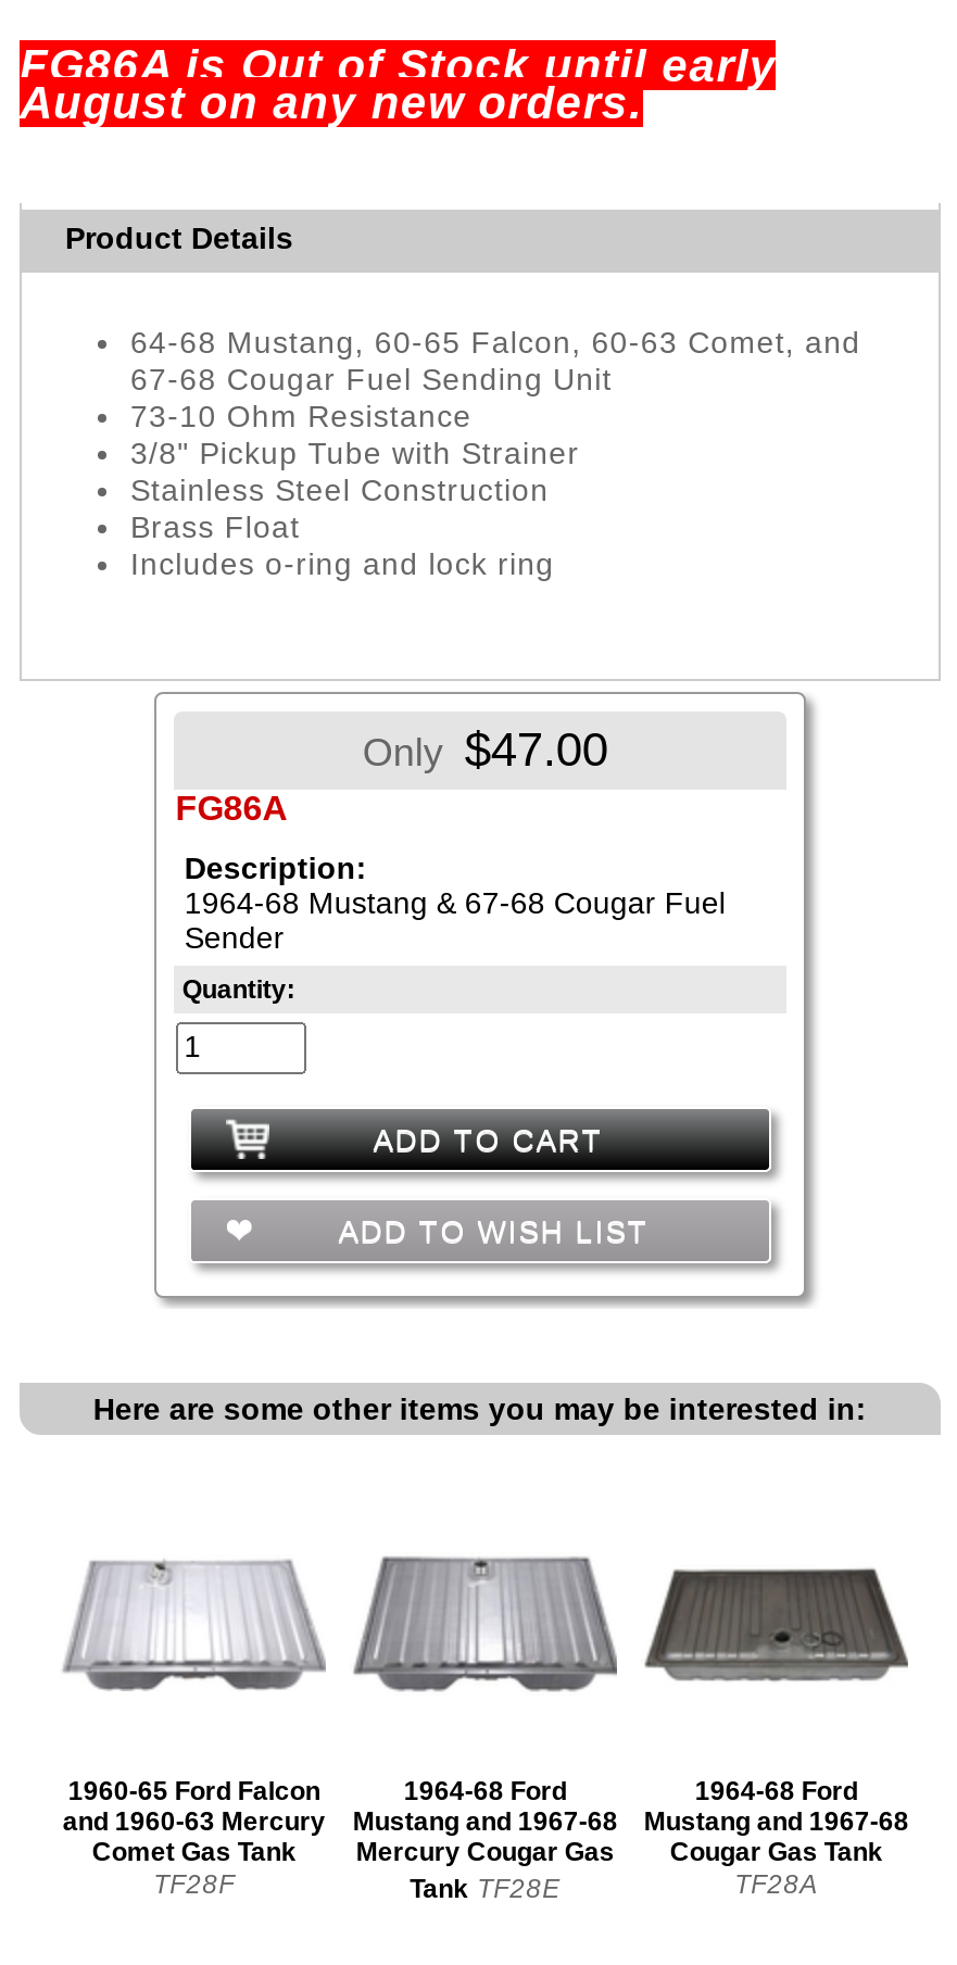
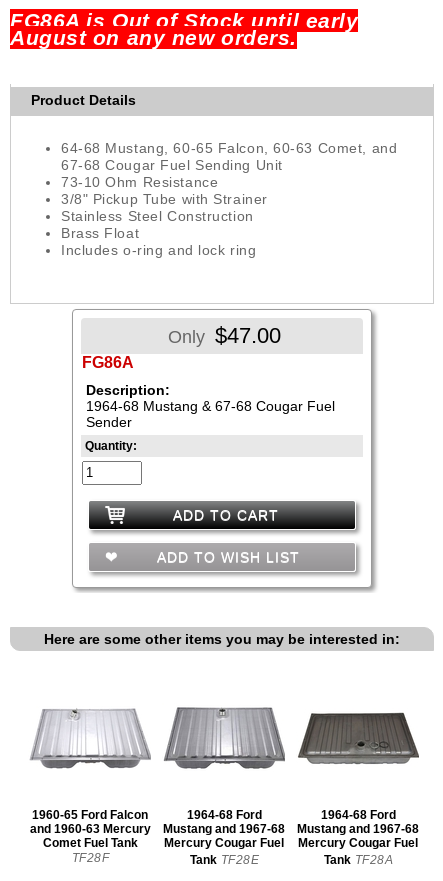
[92,1836,296,1867] Comet Gas Tank -> [43,836,138,850] Comet Fuel Tank
[356,1836,615,1867] Mercury Cougar Gas -> [164,836,284,850] Mercury Cougar Fuel
[670,1836,883,1899] Cougar Gas Tank | TF28A -> [298,836,418,867] Mercury Cougar Fuel | Tank TF28A

